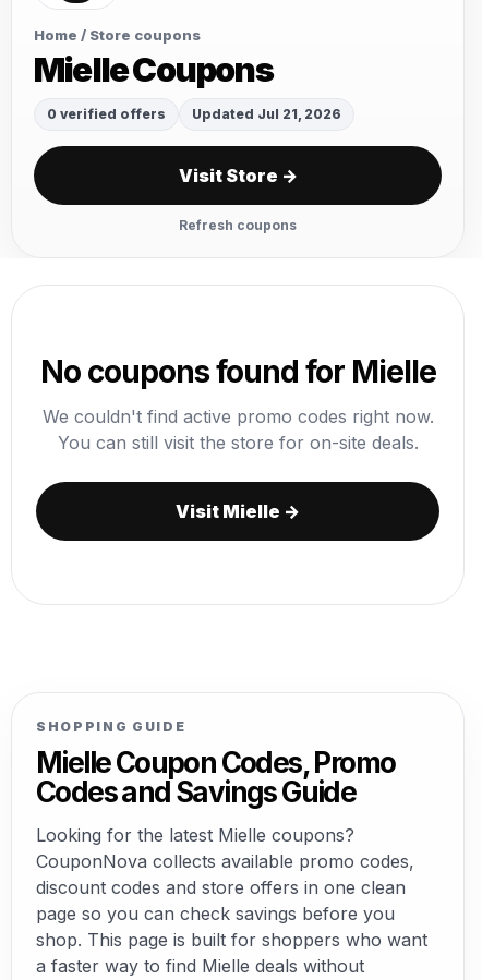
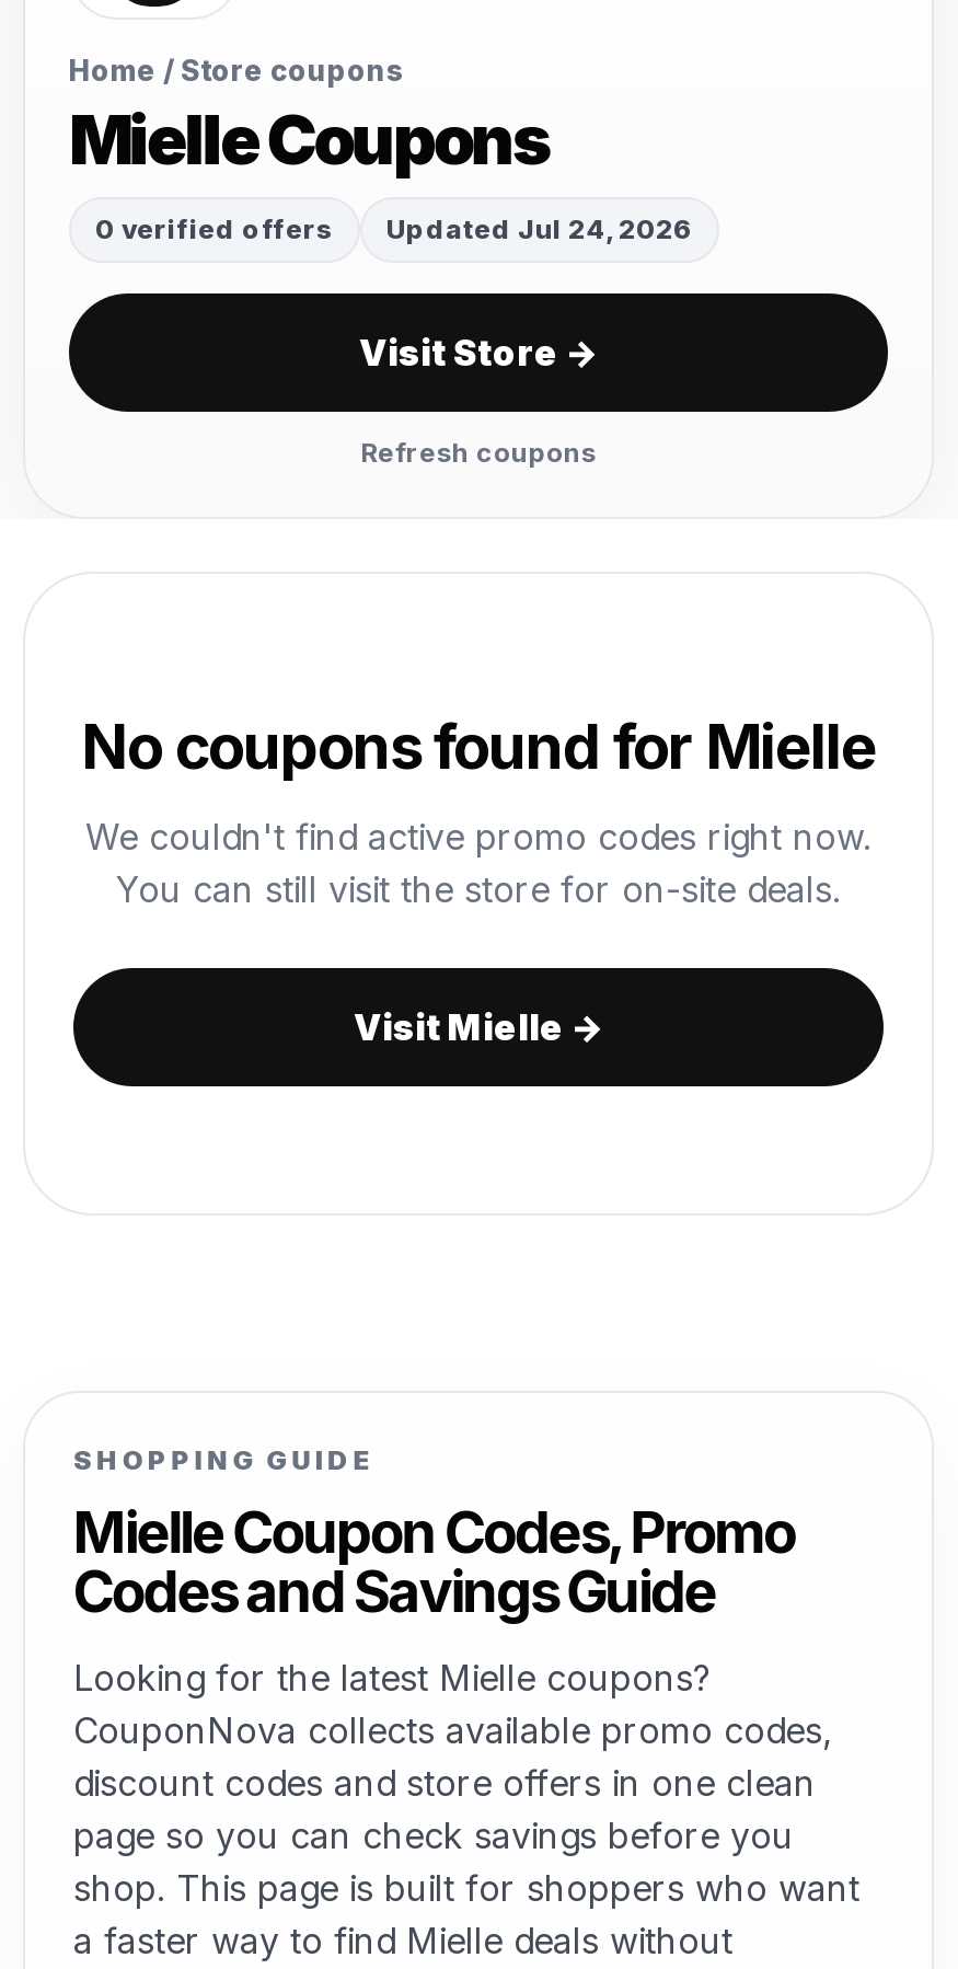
[192,106,341,122] Updated Jul 21, 2026 -> [386,212,693,245] Updated Jul 24, 2026

